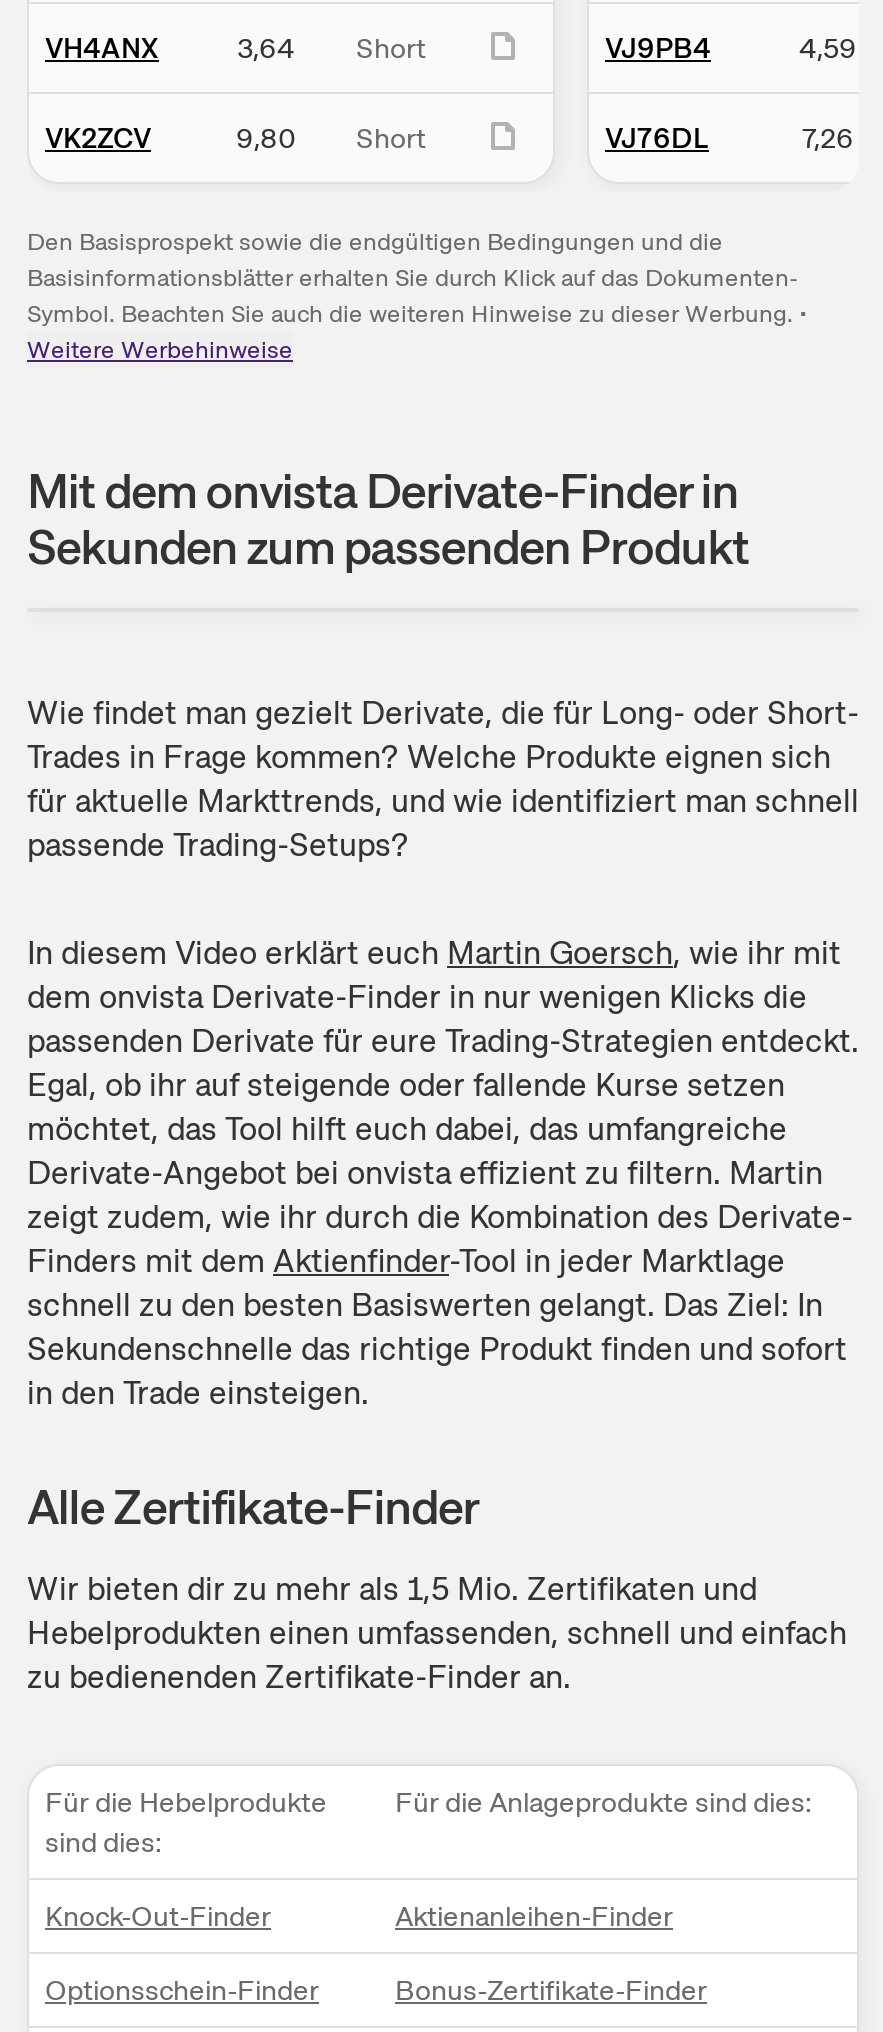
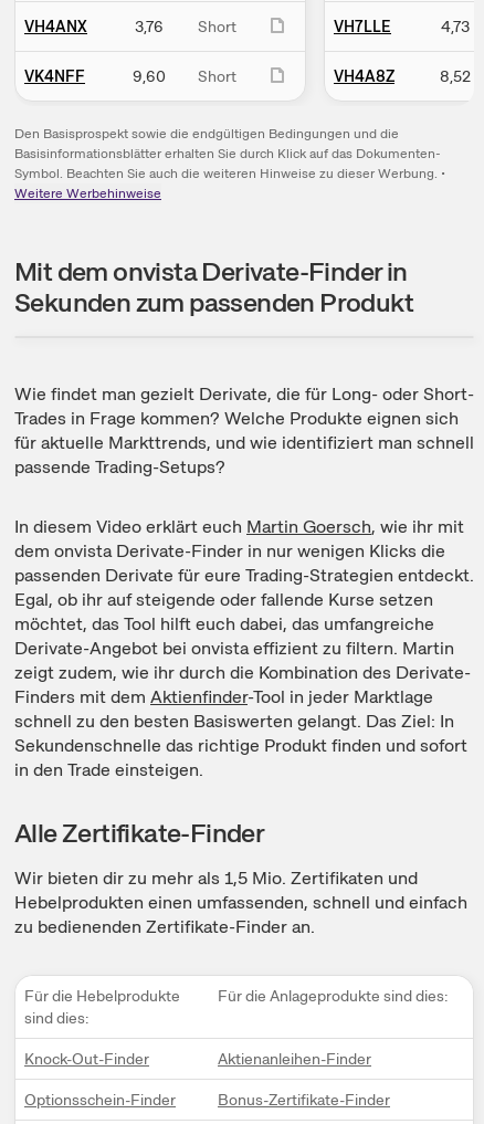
[237,30,426,66] 3,64 Short -> [134,17,236,36] 3,76 Short
[605,30,857,66] VJ9PB4 | 4,59 -> [334,17,470,36] VH7LLE | 4,73
[45,120,296,156] VK2ZCV | 9,80 -> [24,66,165,86] VK4NFF | 9,60
[605,120,854,156] VJ76DL | 7,26 -> [334,66,471,86] VH4A8Z | 8,52

